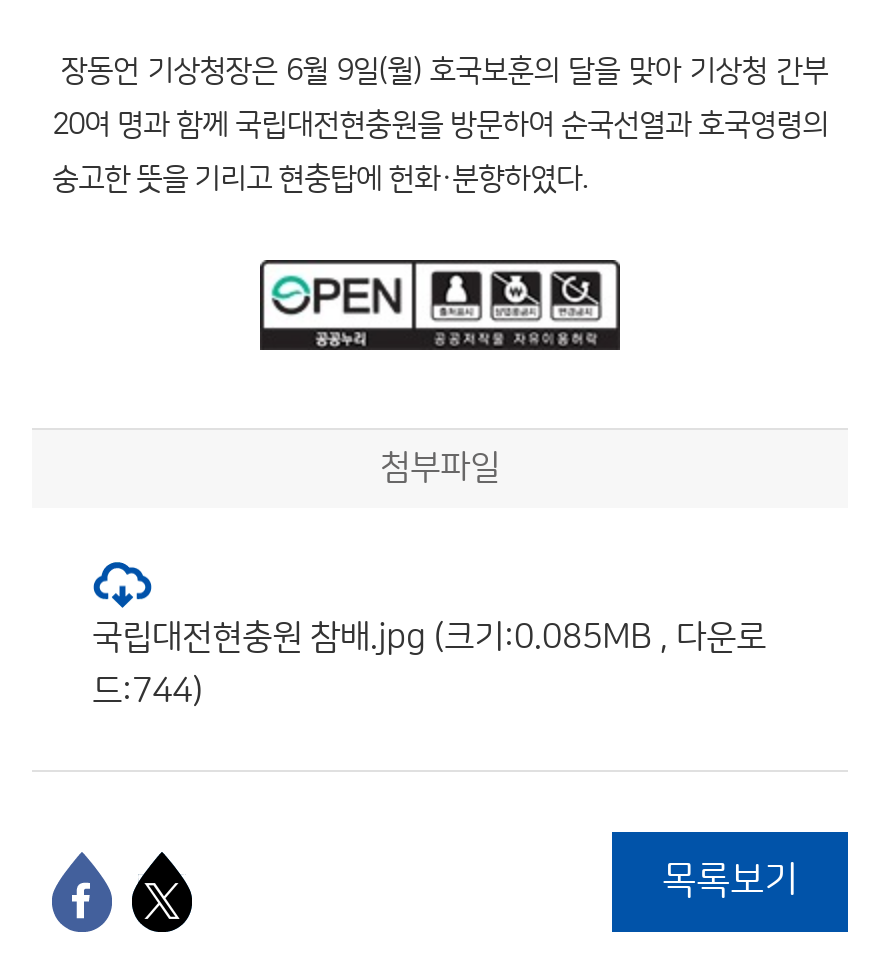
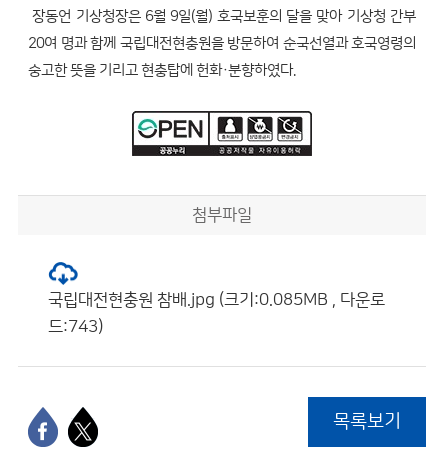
[92,674,202,710] 드:744) -> [48,318,103,336] 드:743)

